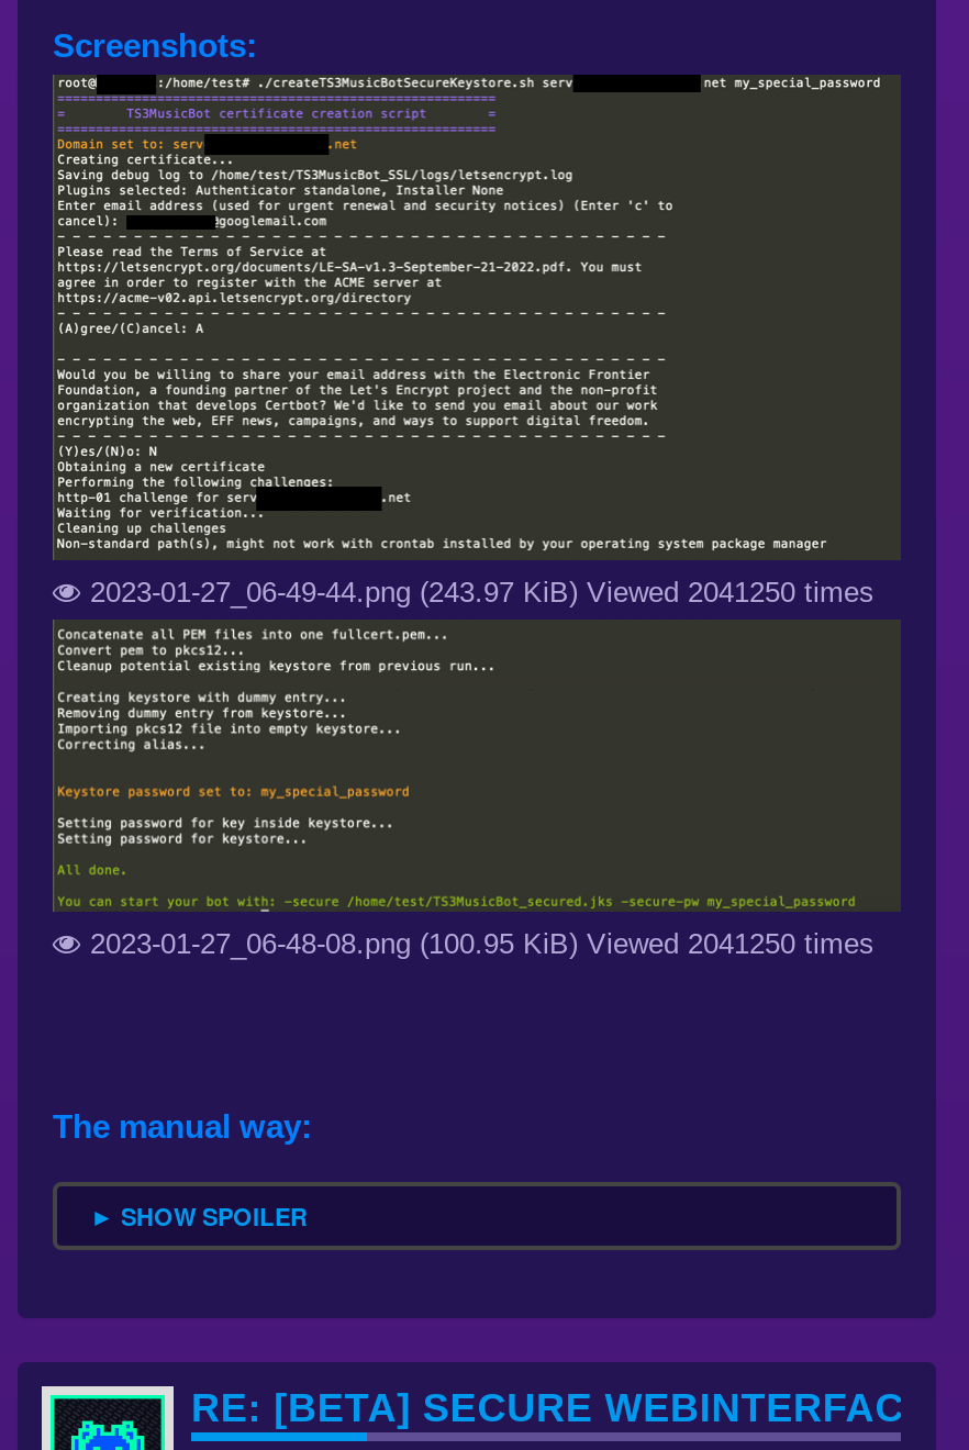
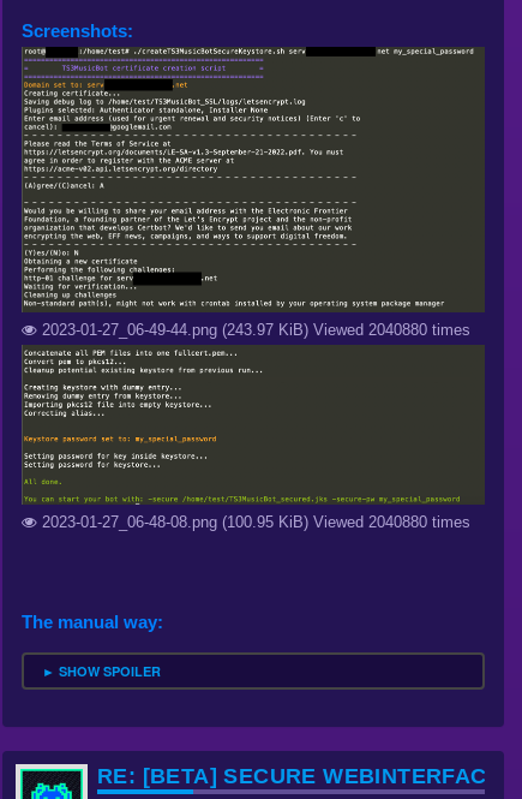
[81,576,875,609] 2023-01-27_06-49-44.png (243.97 KiB) Viewed 2041250 times -> [37,321,470,339] 2023-01-27_06-49-44.png (243.97 KiB) Viewed 2040880 times
[81,926,875,959] 2023-01-27_06-48-08.png (100.95 KiB) Viewed 2041250 times -> [37,513,470,531] 2023-01-27_06-48-08.png (100.95 KiB) Viewed 2040880 times

